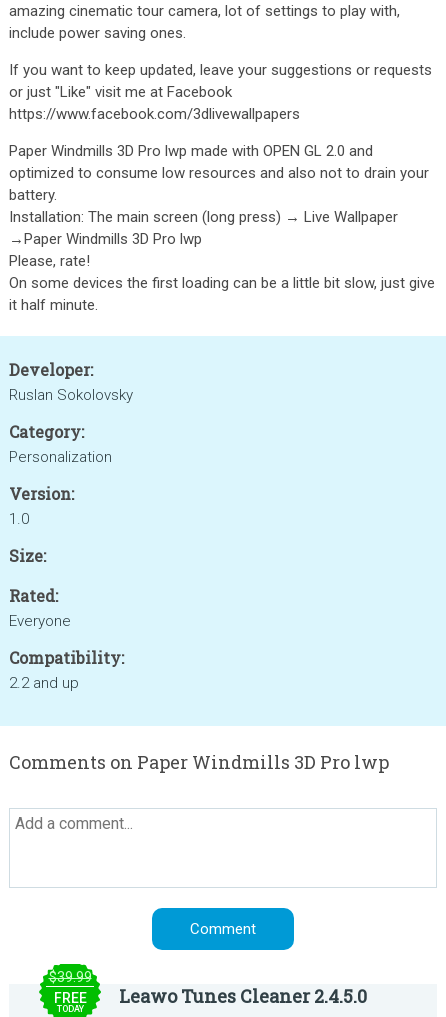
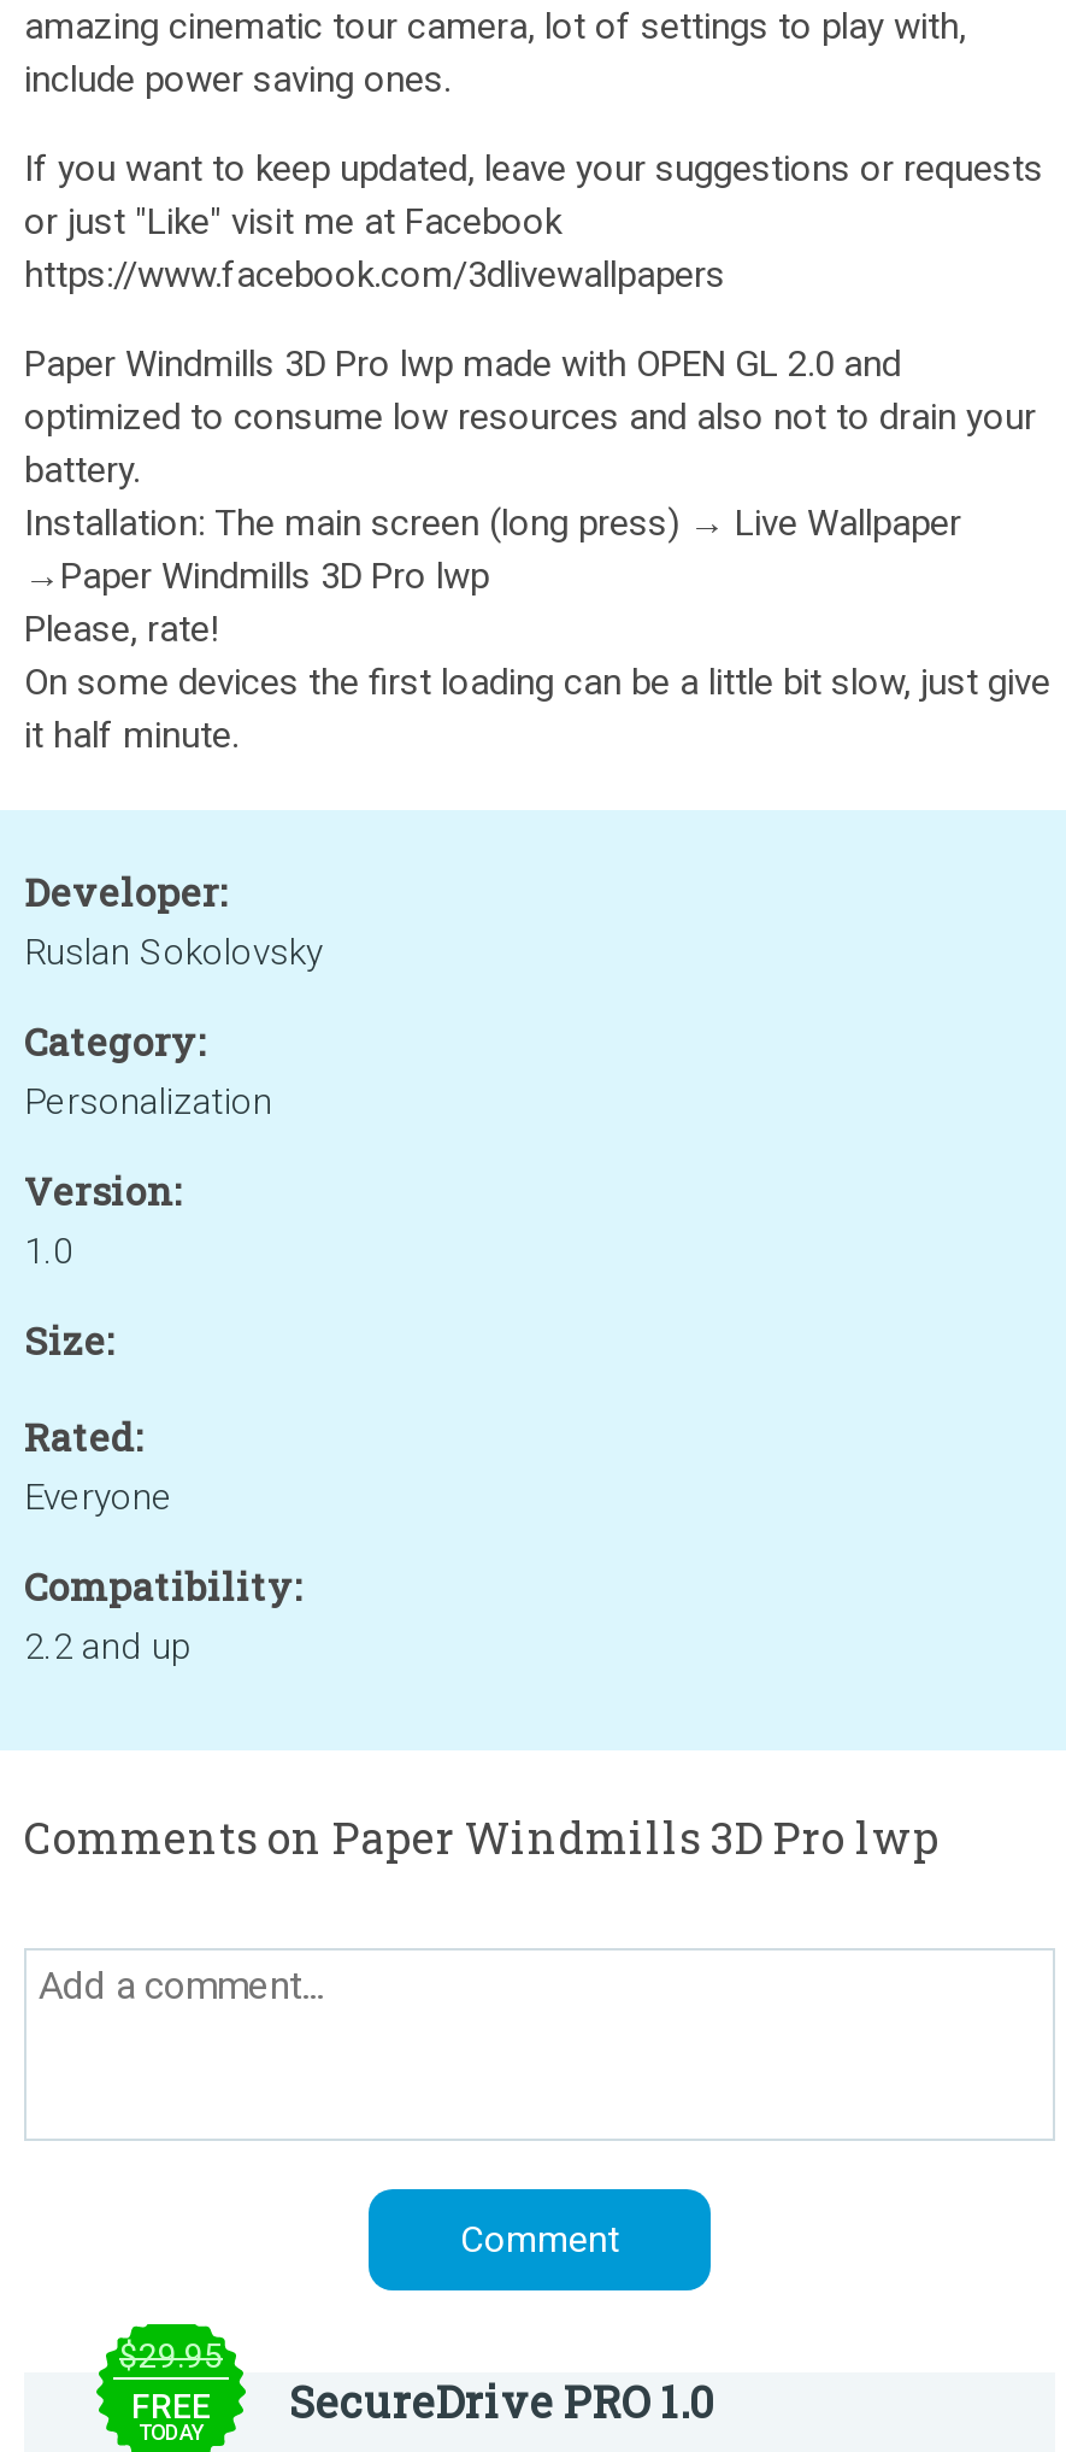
[48,969,91,985] $39.99 -> [119,2336,223,2375] $29.95
[119,984,367,1008] Leawo Tunes Cleaner 2.4.5.0 -> [289,2372,713,2430] SecureDrive PRO 1.0

